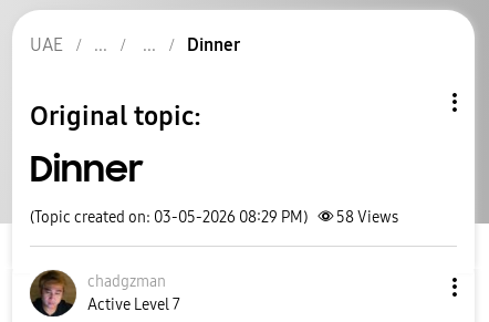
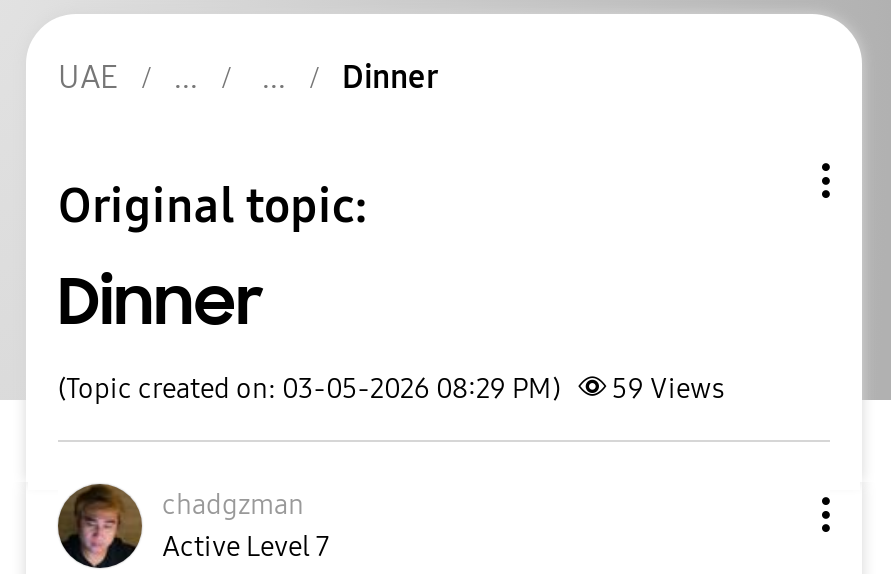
[30,208,398,227] (Topic created on: 03-05-2026 08:29 PM) 58 Views -> [58,372,724,406] (Topic created on: 03-05-2026 08:29 PM) 59 Views

